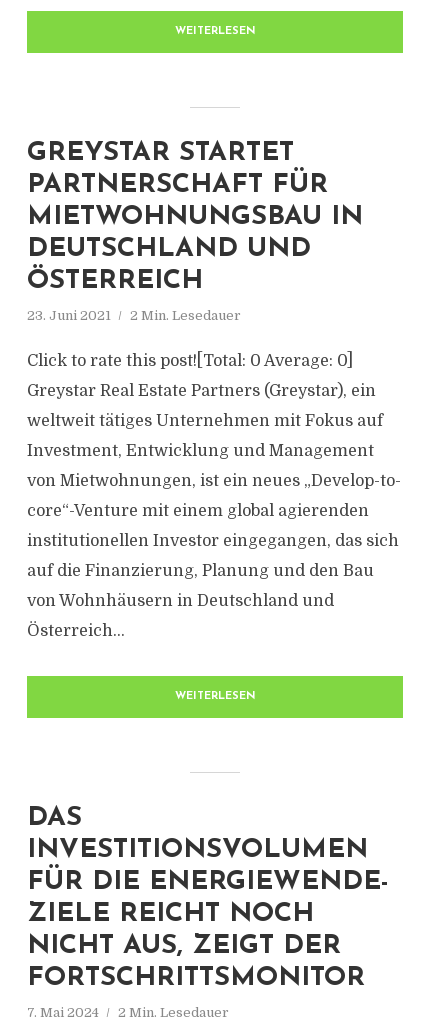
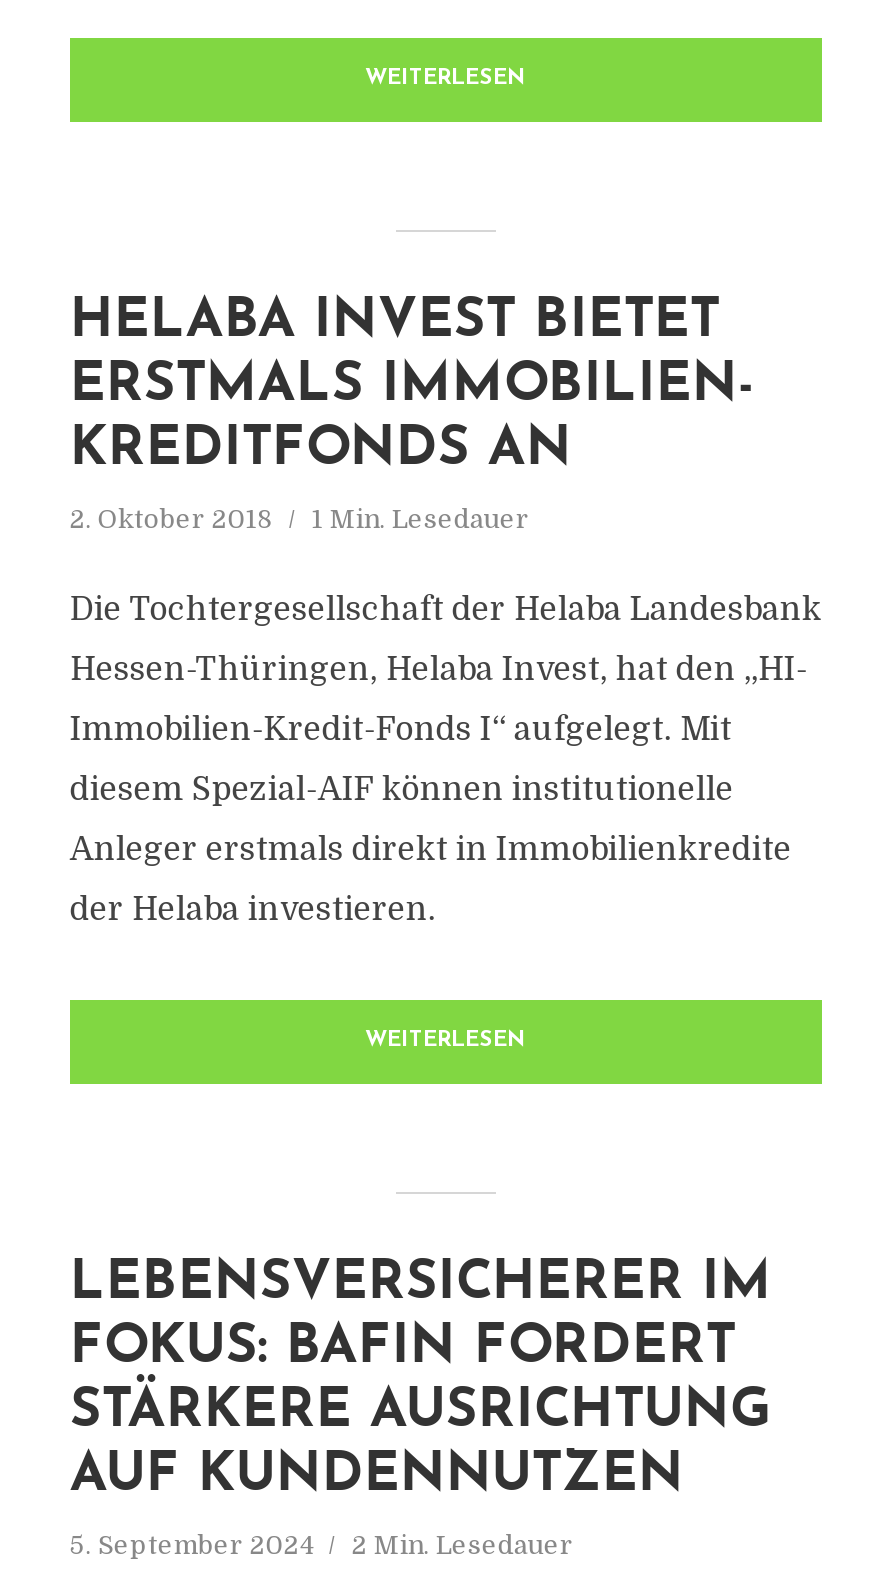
[27,140,401,640] GREYSTAR STARTET | PARTNERSCHAFT FÜR | MIETWOHNUNGSBAU IN | DEUTSCHLAND UND | ÖSTERREICH | 23. Juni 2021 | 2 Min. Lesedauer | Click to rate this post![Total: 0 Average: 0] | Greystar Real Estate Partners (Greystar), ein | weltweit tätiges Unternehmen mit Fokus auf | Investment, Entwicklung und Management | von Mietwohnungen, ist ein neues „Develop-to- | core“-Venture mit einem global agierenden | institutionellen Investor eingegangen, das sich | auf die Finanzierung, Planung und den Bau | von Wohnhäusern in Deutschland und | Österreich... -> [70,296,822,928] HELABA INVEST BIETET | ERSTMALS IMMOBILIEN- | KREDITFONDS AN | 2. Oktober 2018 | 1 Min. Lesedauer | Die Tochtergesellschaft der Helaba Landesbank | Hessen-Thüringen, Helaba Invest, hat den „HI- | Immobilien-Kredit-Fonds I“ aufgelegt. Mit | diesem Spezial-AIF können institutionelle | Anleger erstmals direkt in Immobilienkredite | der Helaba investieren.
[27,805,389,992] DAS | INVESTITIONSVOLUMEN | FÜR DIE ENERGIEWENDE- | ZIELE REICHT NOCH | NICHT AUS, ZEIGT DER | FORTSCHRITTSMONITOR -> [70,1258,772,1504] LEBENSVERSICHERER IM | FOKUS: BAFIN FORDERT | STÄRKERE AUSRICHTUNG | AUF KUNDENNUTZEN
[27,1005,229,1020] 7. Mai 2024 2 Min. Lesedauer -> [70,1530,574,1560] 5. September 2024 2 Min. Lesedauer

